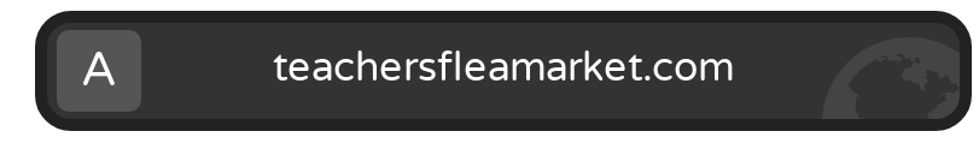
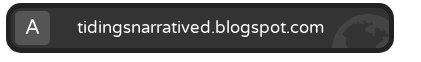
[273,46,734,94] teachersfleamarket.com -> [76,17,323,37] tidingsnarratived.blogspot.com

